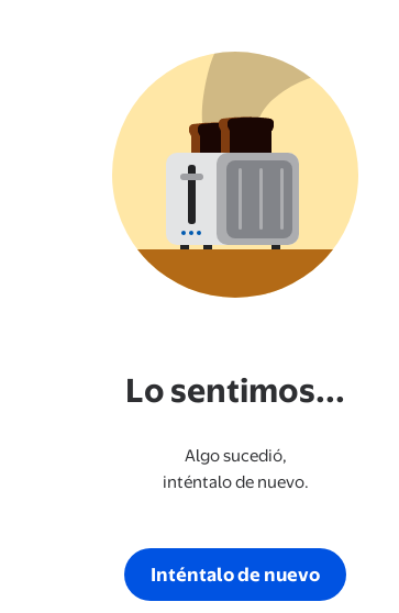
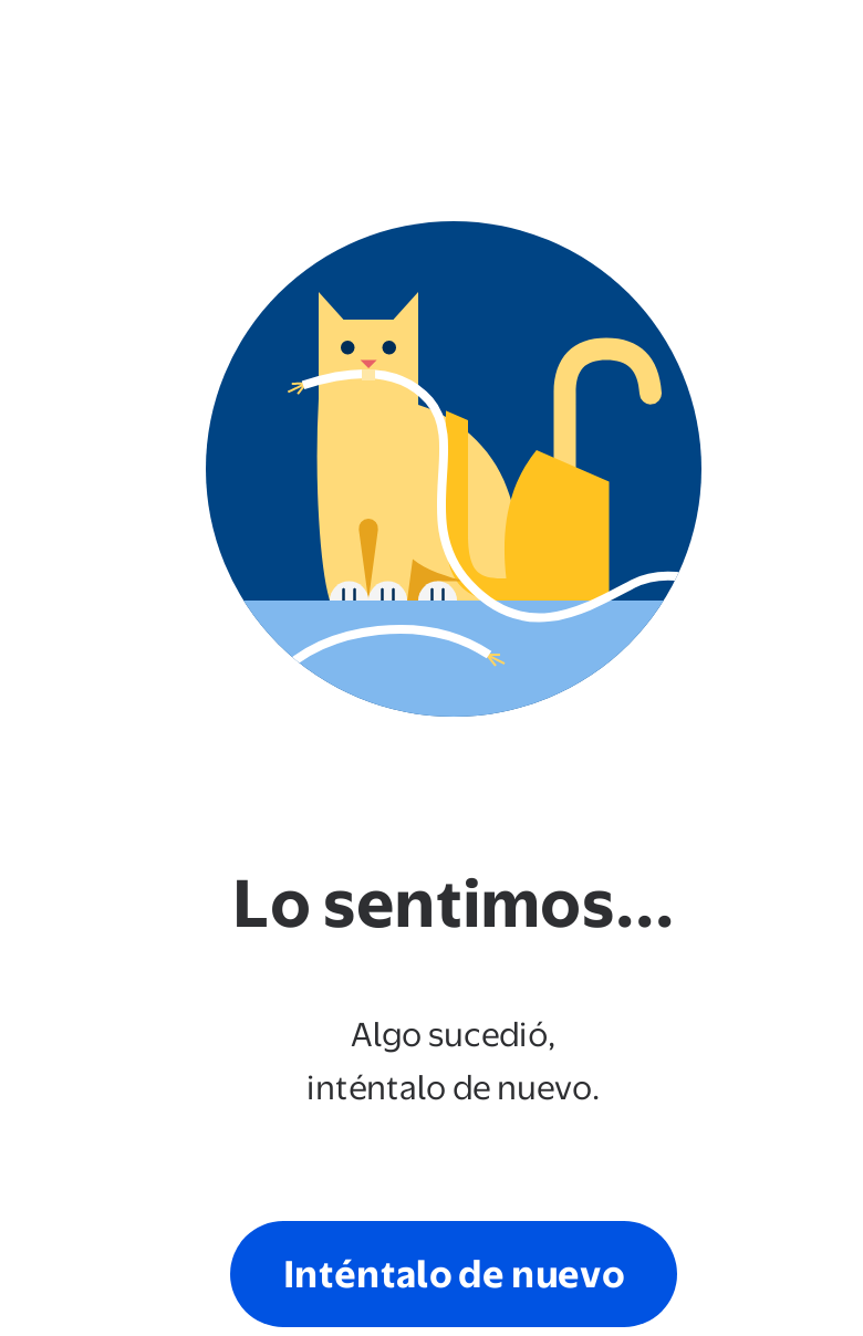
[112,52,358,299] [image] -> [204,219,704,719] [image]

